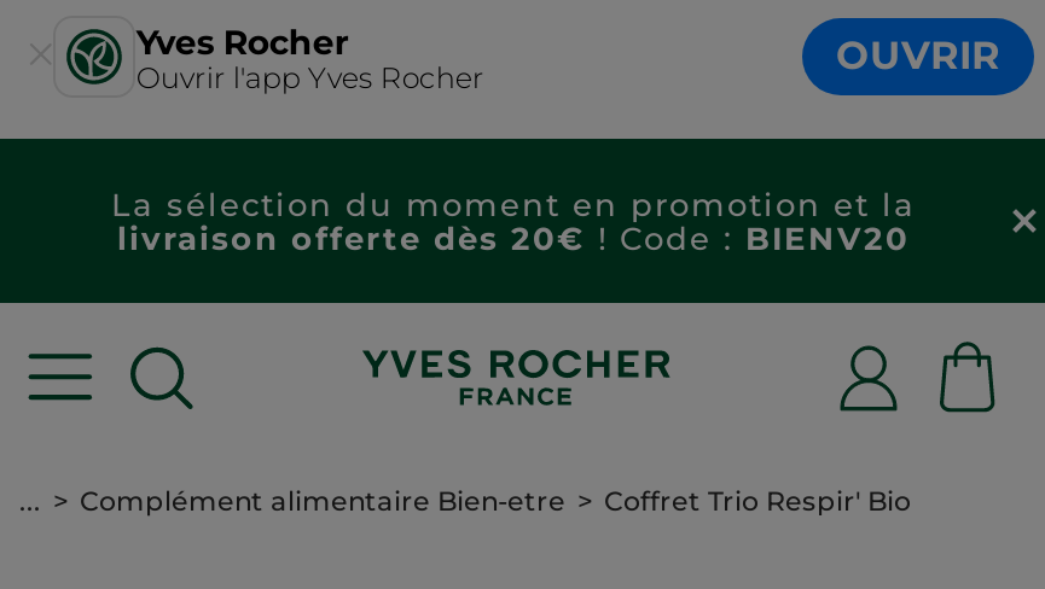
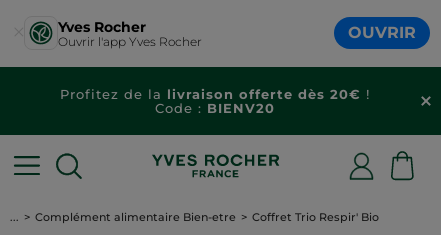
[111,185,916,257] La sélection du moment en promotion et la | livraison offerte dès 20€! Code : BIENV20 -> [59,86,369,116] Profitez de la livraison offerte dès 20€! | Code : BIENV20

